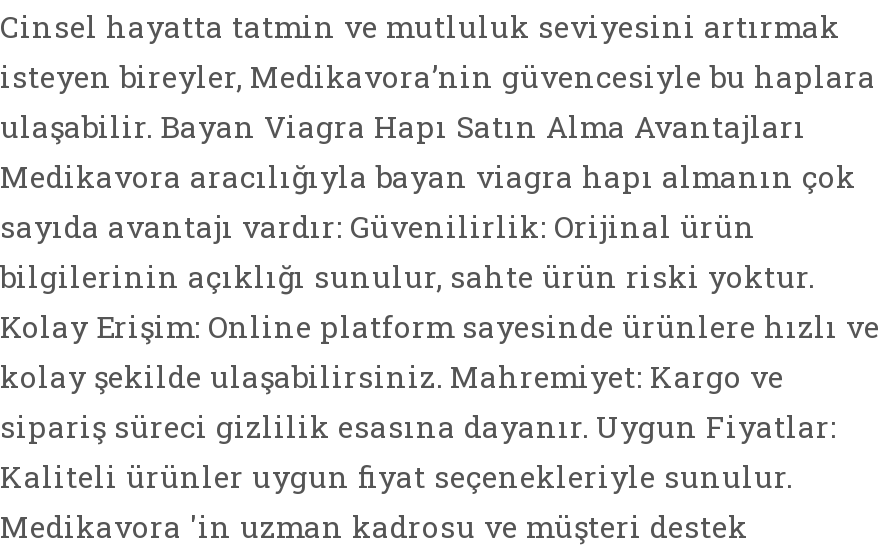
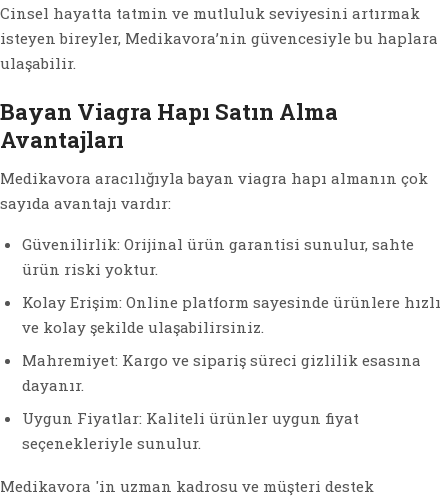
[0,205,880,495] sayıda avantajı vardır: Güvenilirlik: Orijinal ürün | bilgilerinin açıklığı sunulur, sahte ürün riski yoktur. | Kolay Erişim: Online platform sayesinde ürünlere hızlı ve | kolay şekilde ulaşabilirsiniz. Mahremiyet: Kargo ve | sipariş süreci gizlilik esasına dayanır. Uygun Fiyatlar: | Kaliteli ürünler uygun fiyat seçenekleriyle sunulur. -> [0,193,441,453] sayıda avantajı vardır: | Güvenilirlik: Orijinal ürün garantisi sunulur, sahte | ürün riski yoktur. | Kolay Erişim: Online platform sayesinde ürünlere hızlı | ve kolay şekilde ulaşabilirsiniz. | Mahremiyet: Kargo ve sipariş süreci gizlilik esasına | dayanır. | Uygun Fiyatlar: Kaliteli ürünler uygun fiyat | seçenekleriyle sunulur.

